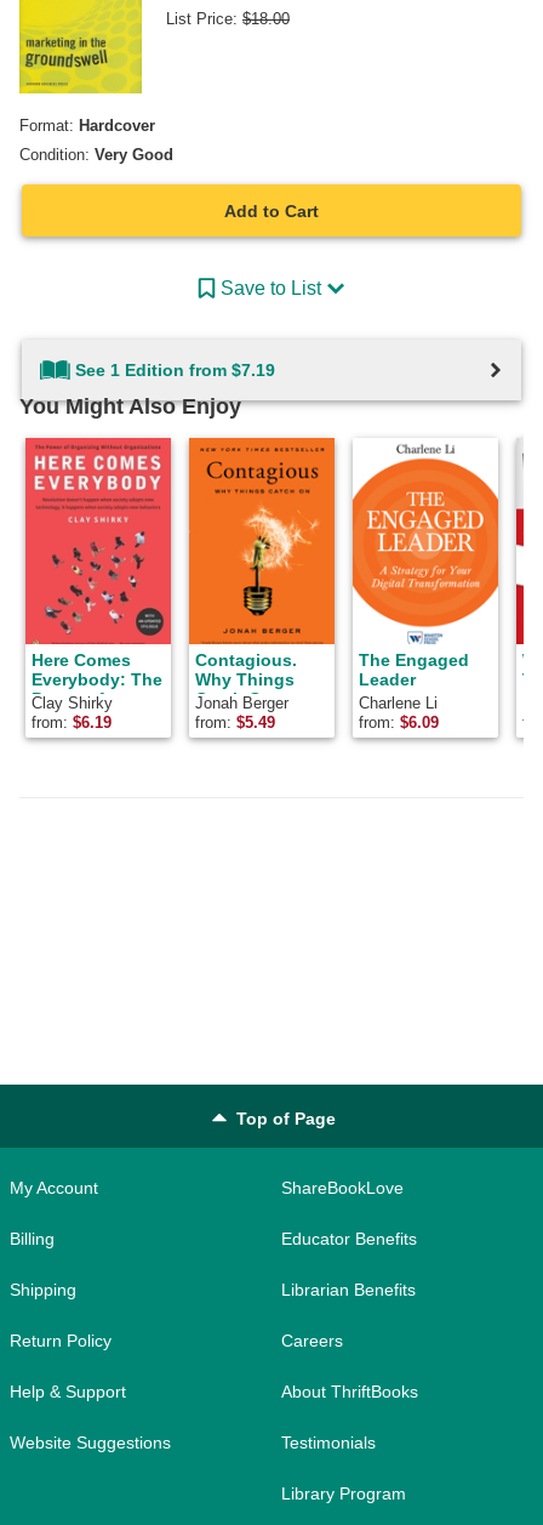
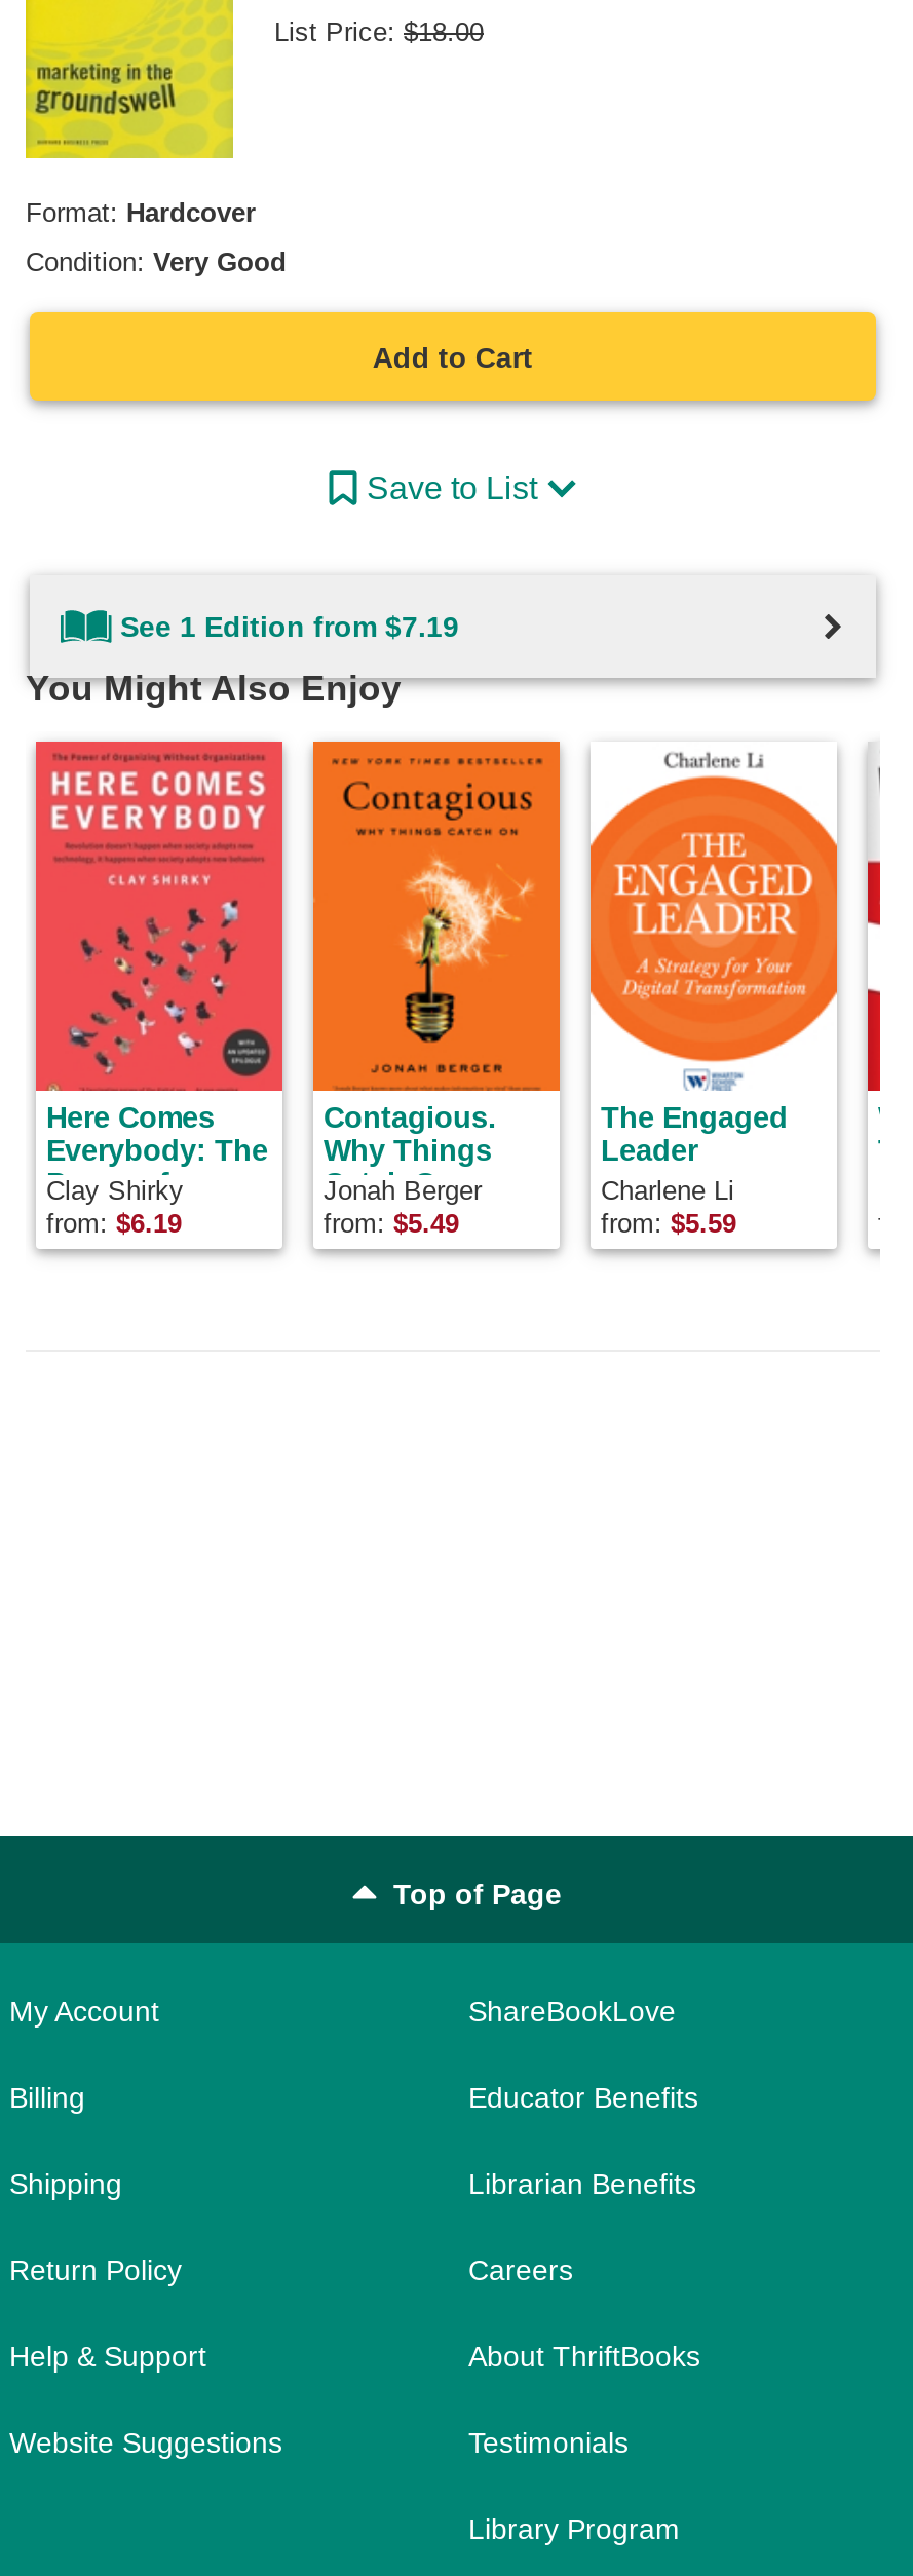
[359,713,439,731] from: $6.09 -> [601,1207,736,1238] from: $5.59

